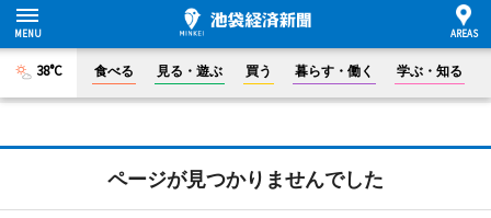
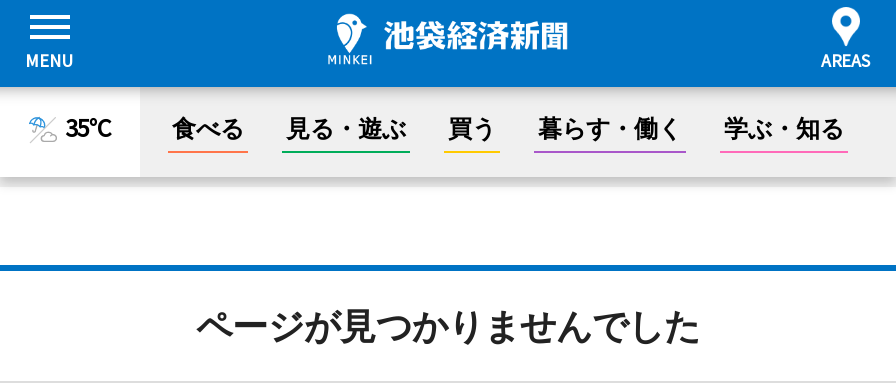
[36,62,463,81] 38°C 食べる 見る・遊ぶ 買う 暮らす・働く 学ぶ・知る -> [65,112,844,146] 35°C 食べる 見る・遊ぶ 買う 暮らす・働く 学ぶ・知る

